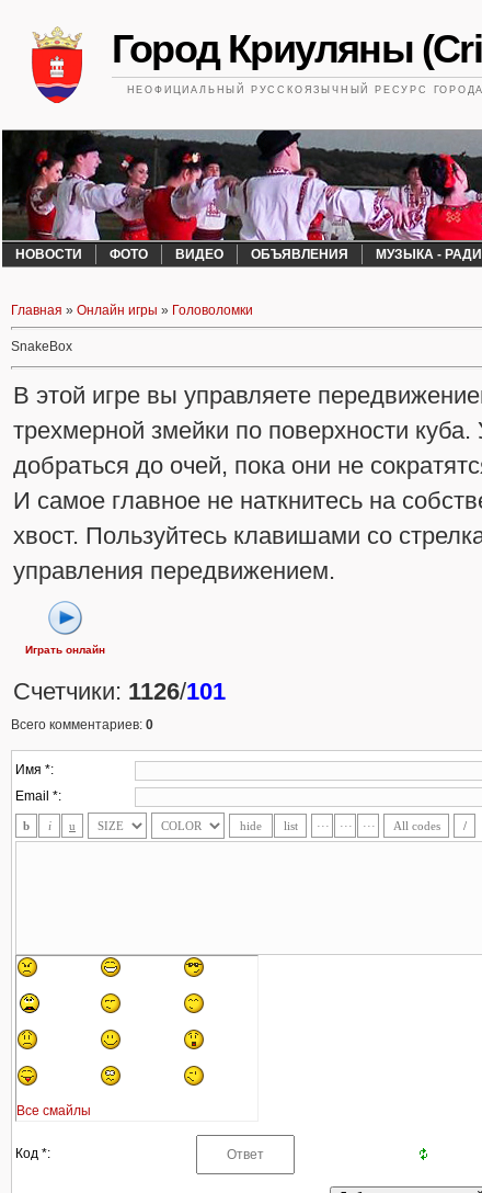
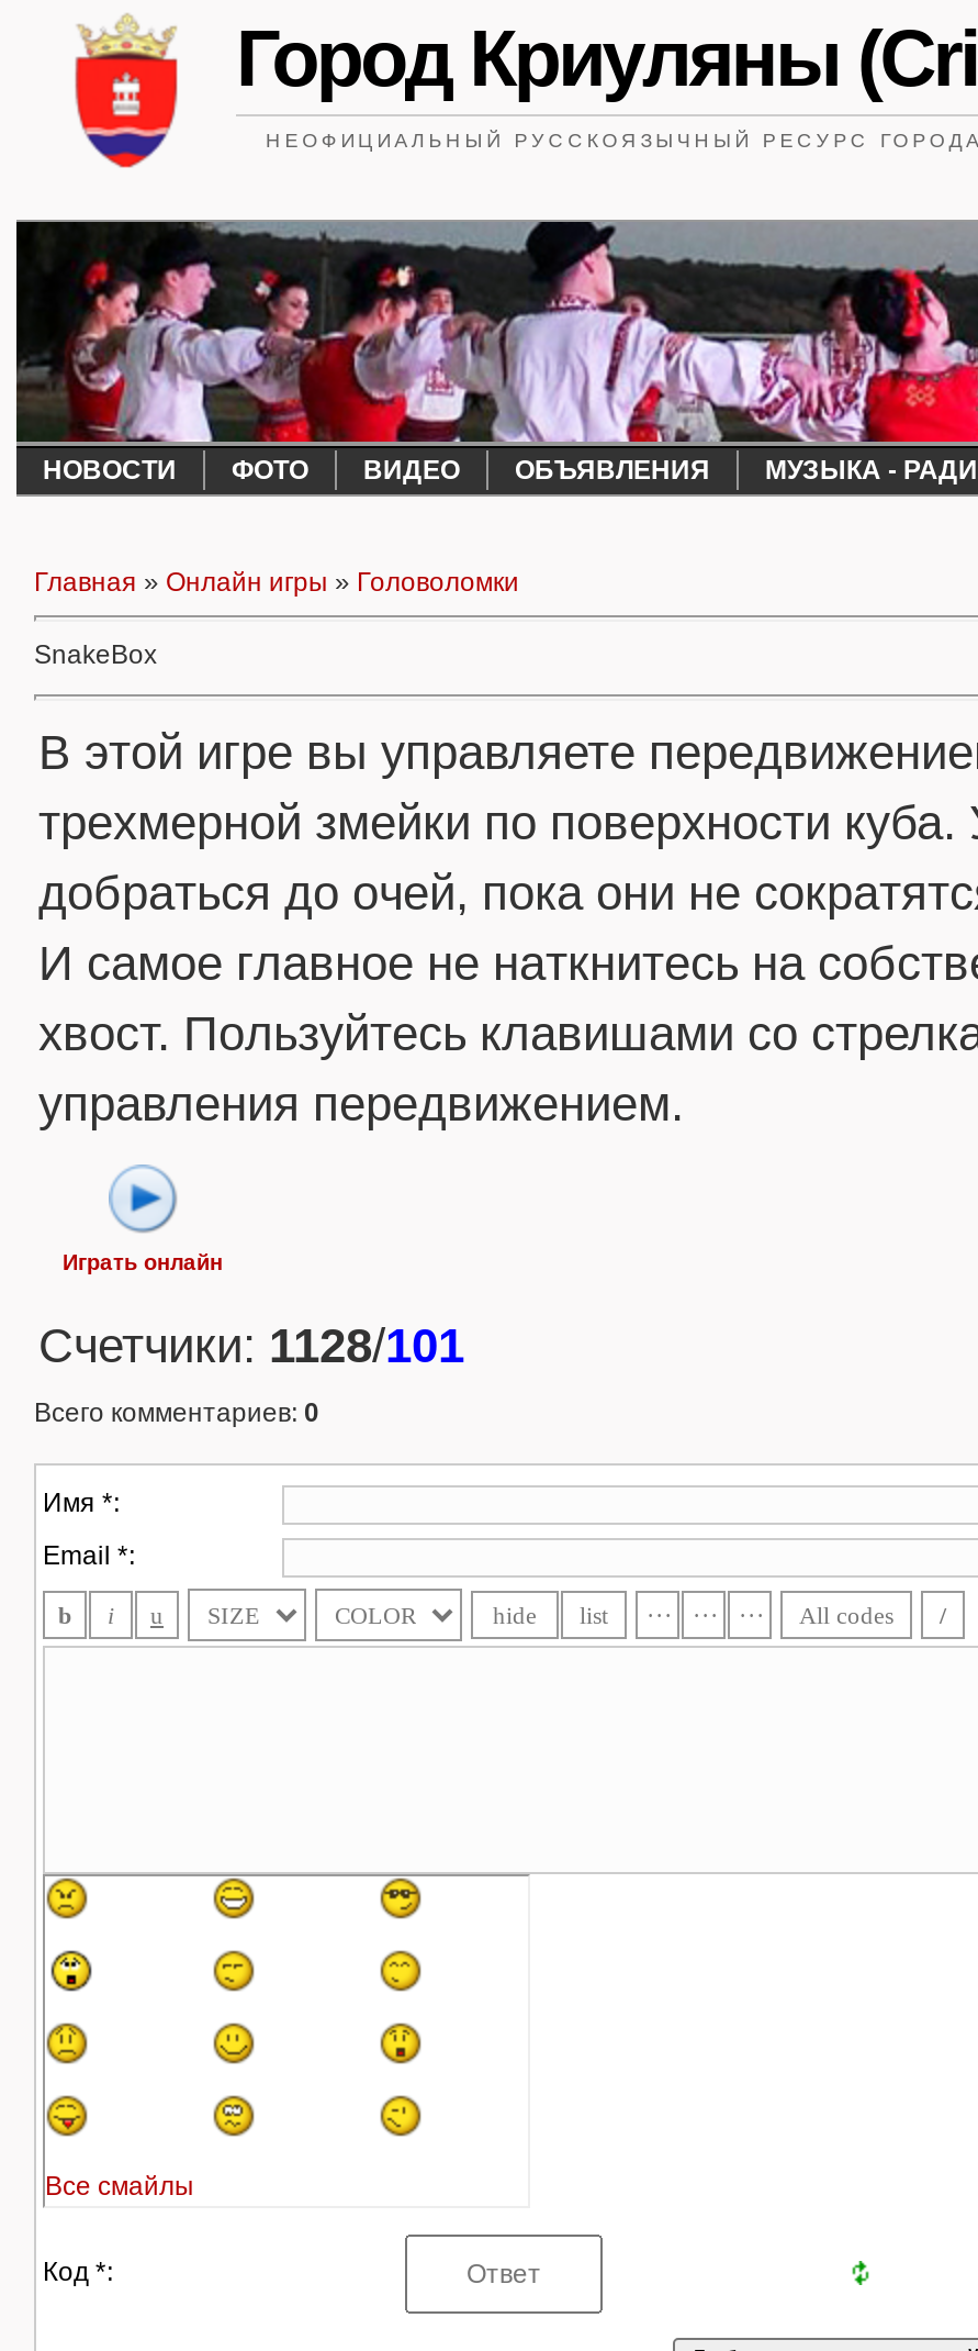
[13,678,226,705] Счетчики: 1126/101 -> [38,1319,464,1373] Счетчики: 1128/101

